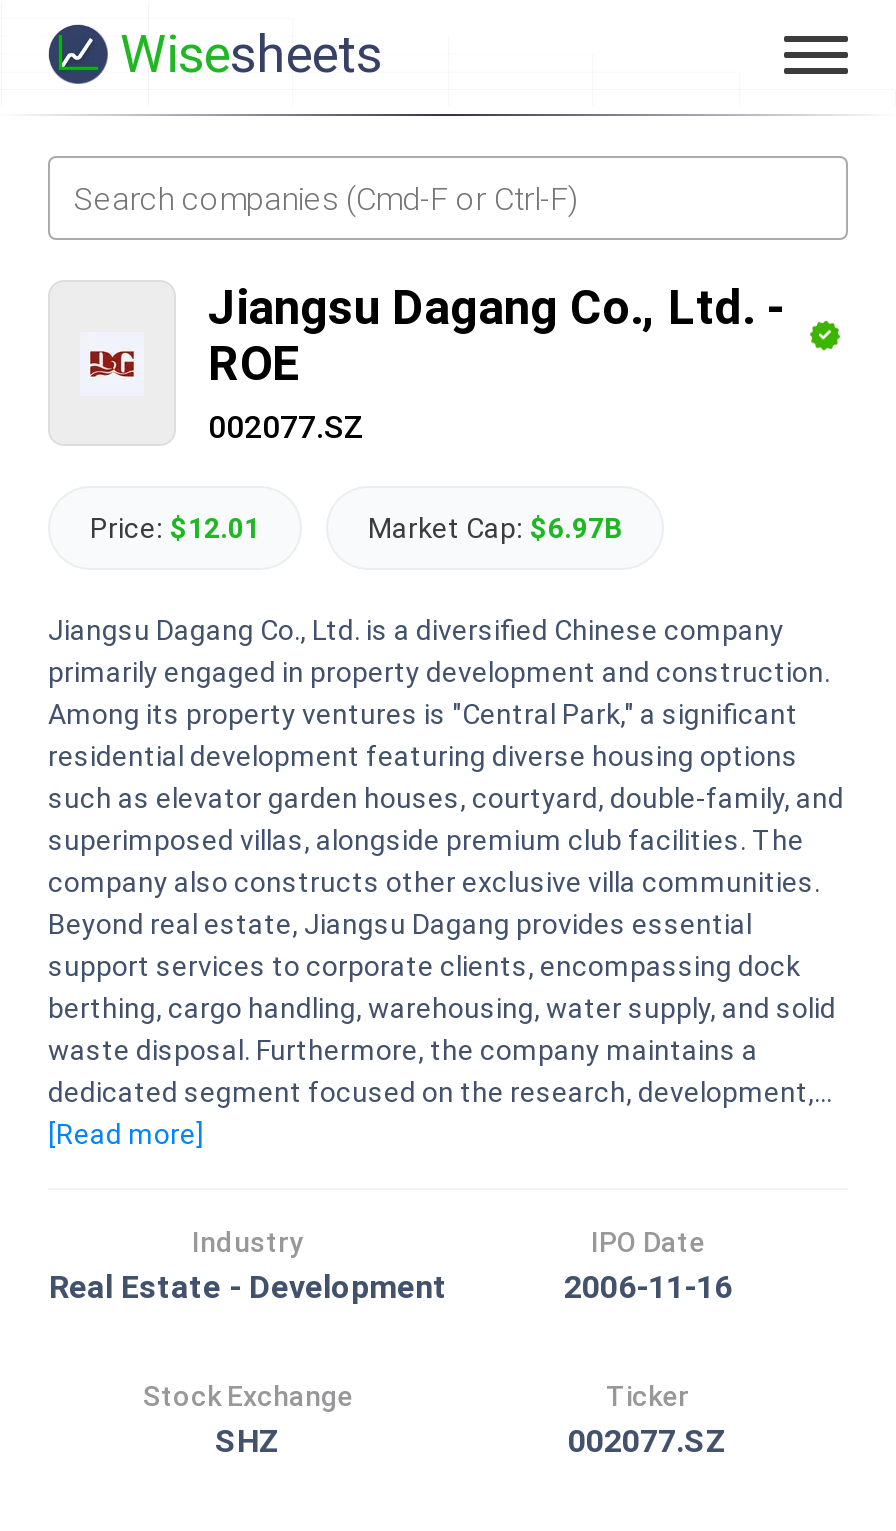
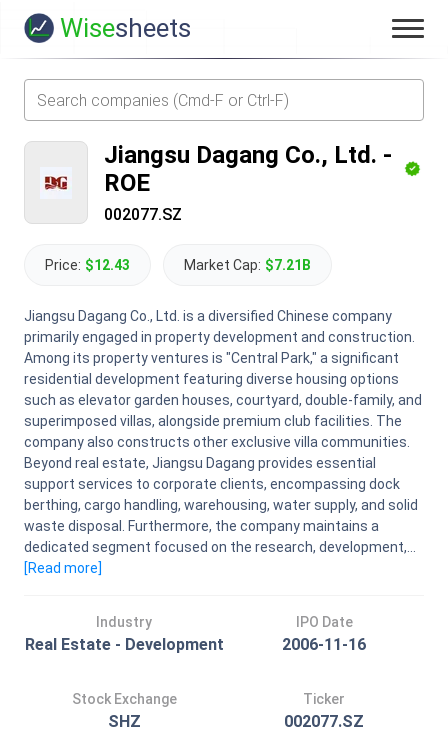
[90,512,260,544] Price: $12.01 -> [45,257,130,273] Price: $12.43
[368,512,622,544] Market Cap: $6.97B -> [184,257,311,273] Market Cap: $7.21B

